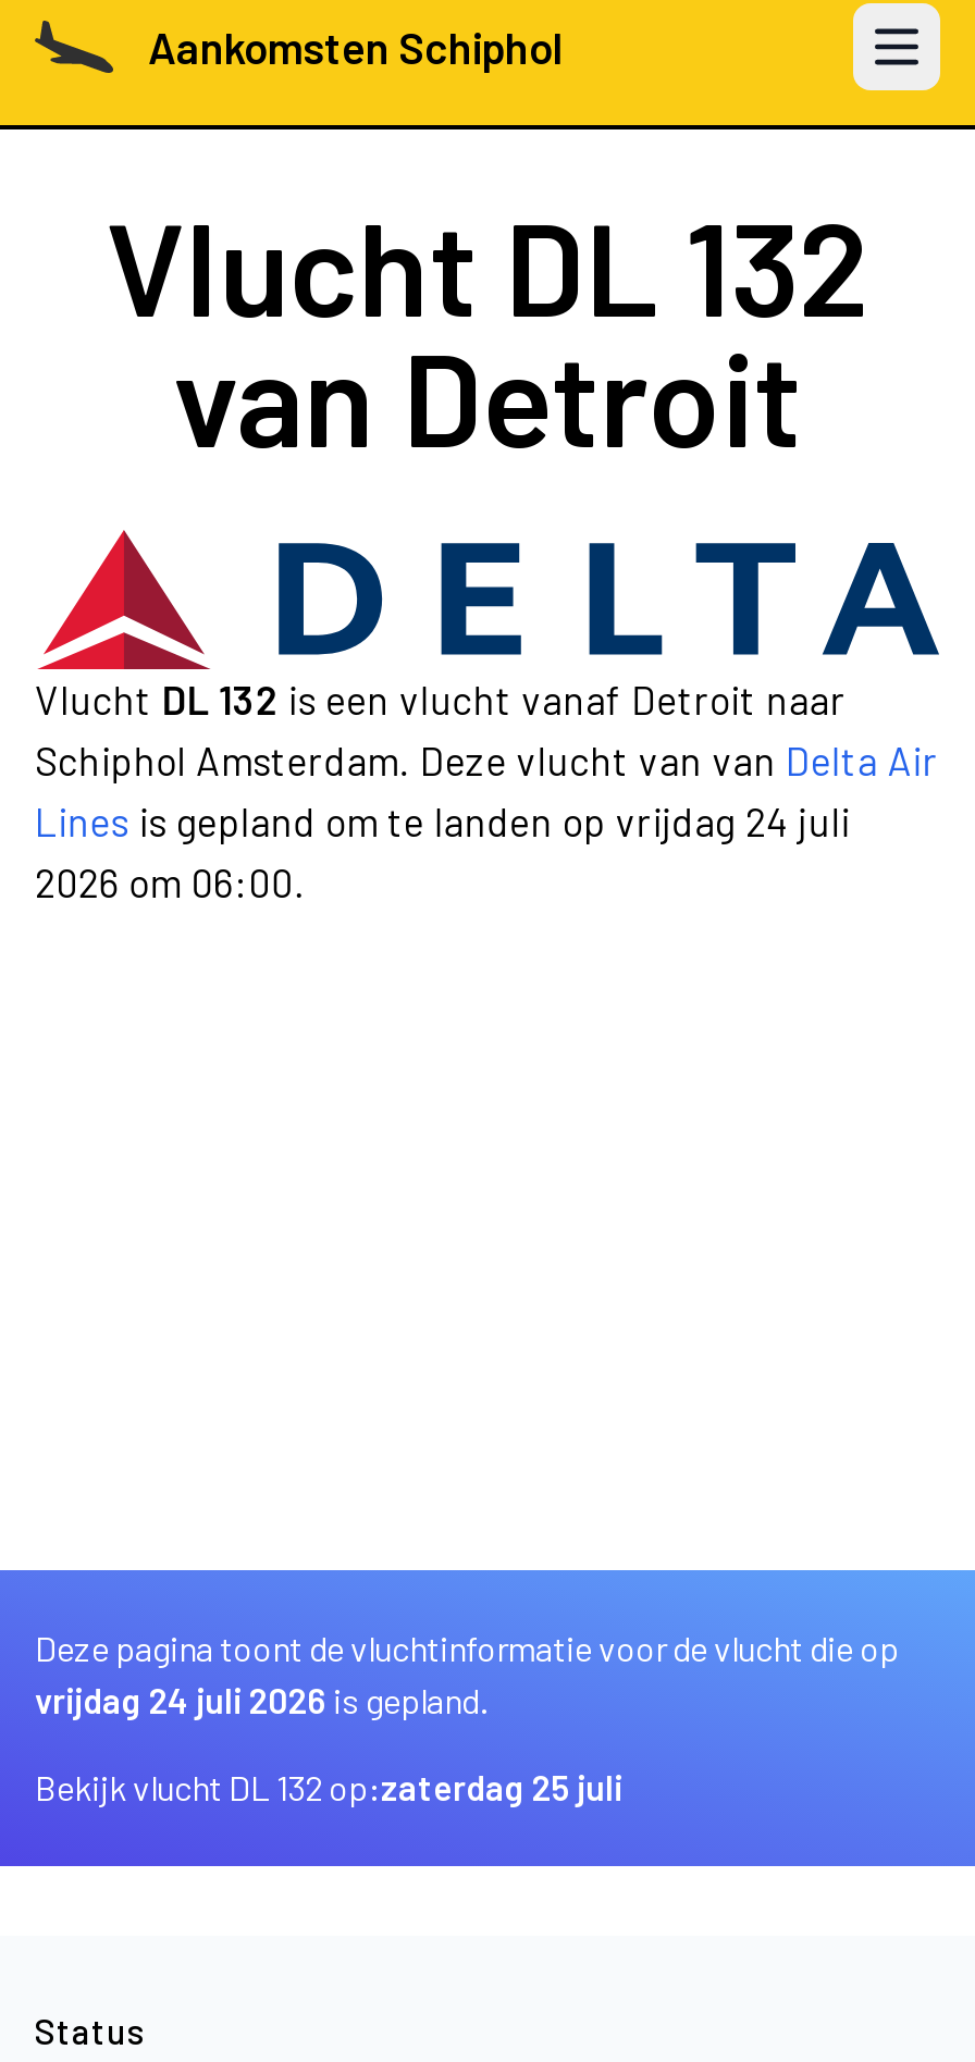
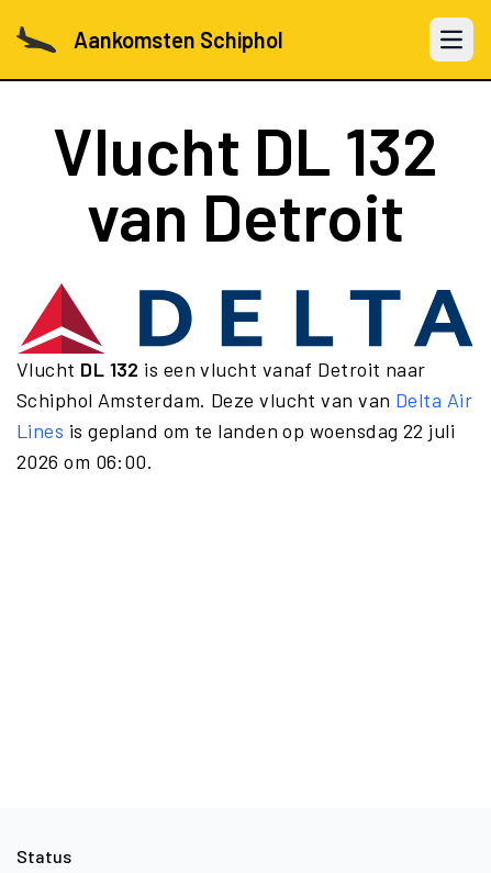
[35,798,850,845] Lines is gepland om te landen op vrijdag 24 juli -> [16,418,455,443] Lines is gepland om te landen op woensdag 22 juli
[7,1568,968,1868] [image] | Deze pagina toont de vluchtinformatie voor de vlucht die op | vrijdag 24 juli 2026 is gepland. | Bekijk vlucht DL 132 op:zaterdag 25 juli -> none

